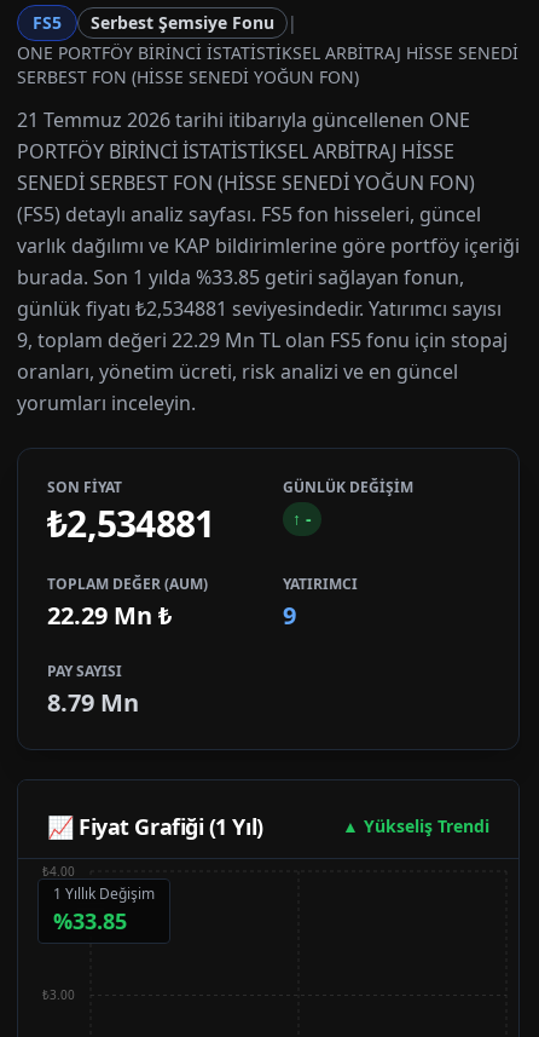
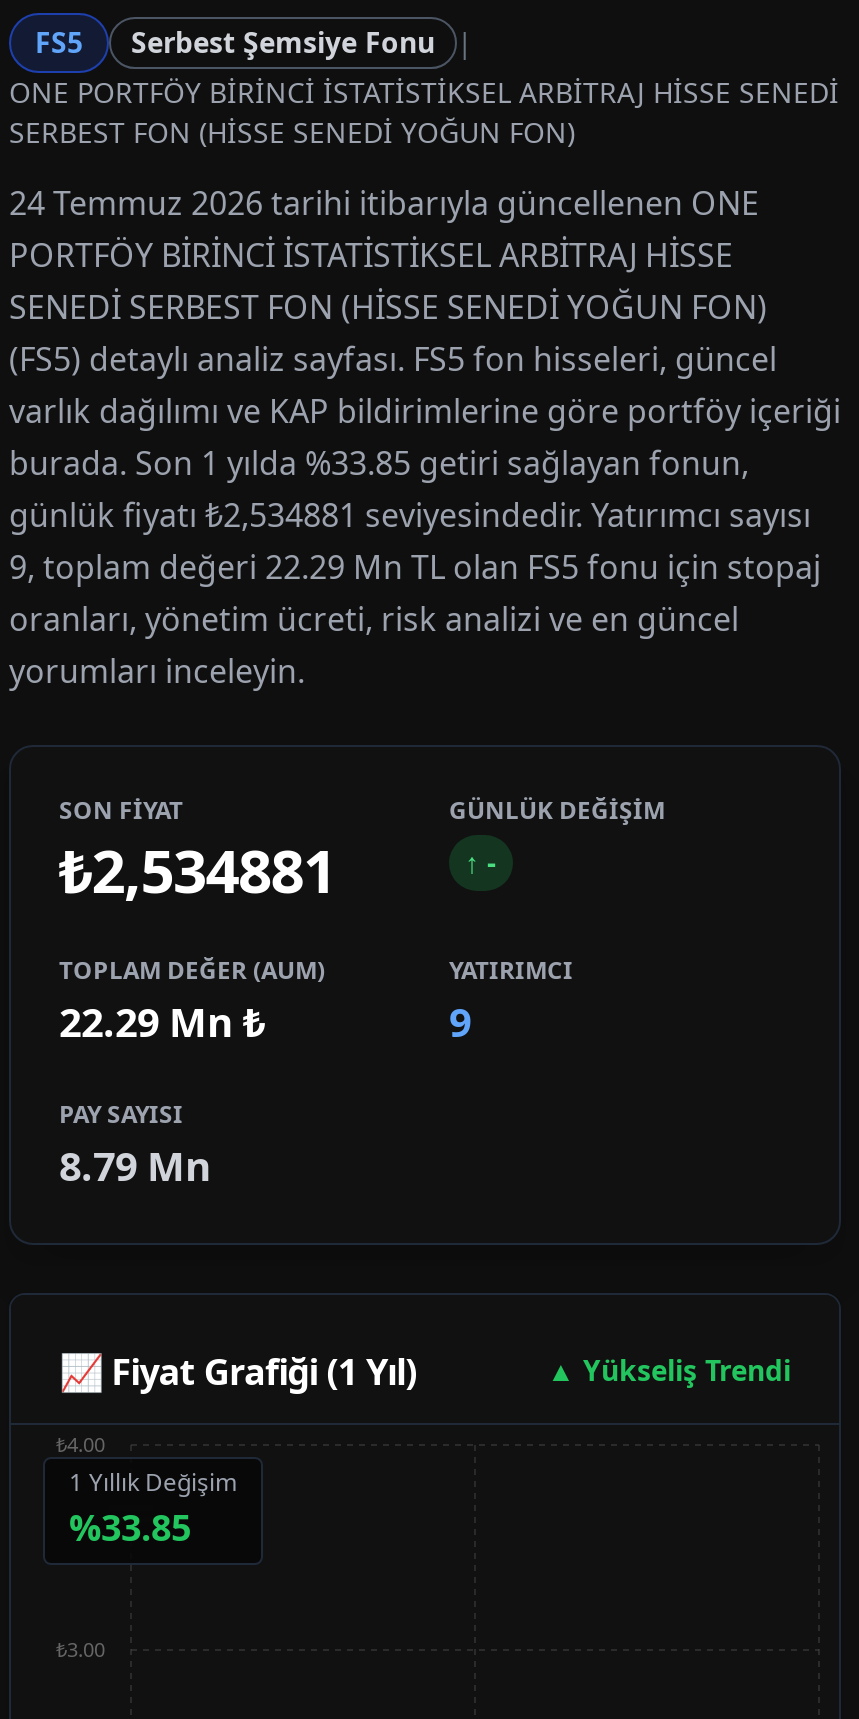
[17,106,470,133] 21 Temmuz 2026 tarihi itibarıyla güncellenen ONE -> [9,181,759,225] 24 Temmuz 2026 tarihi itibarıyla güncellenen ONE

